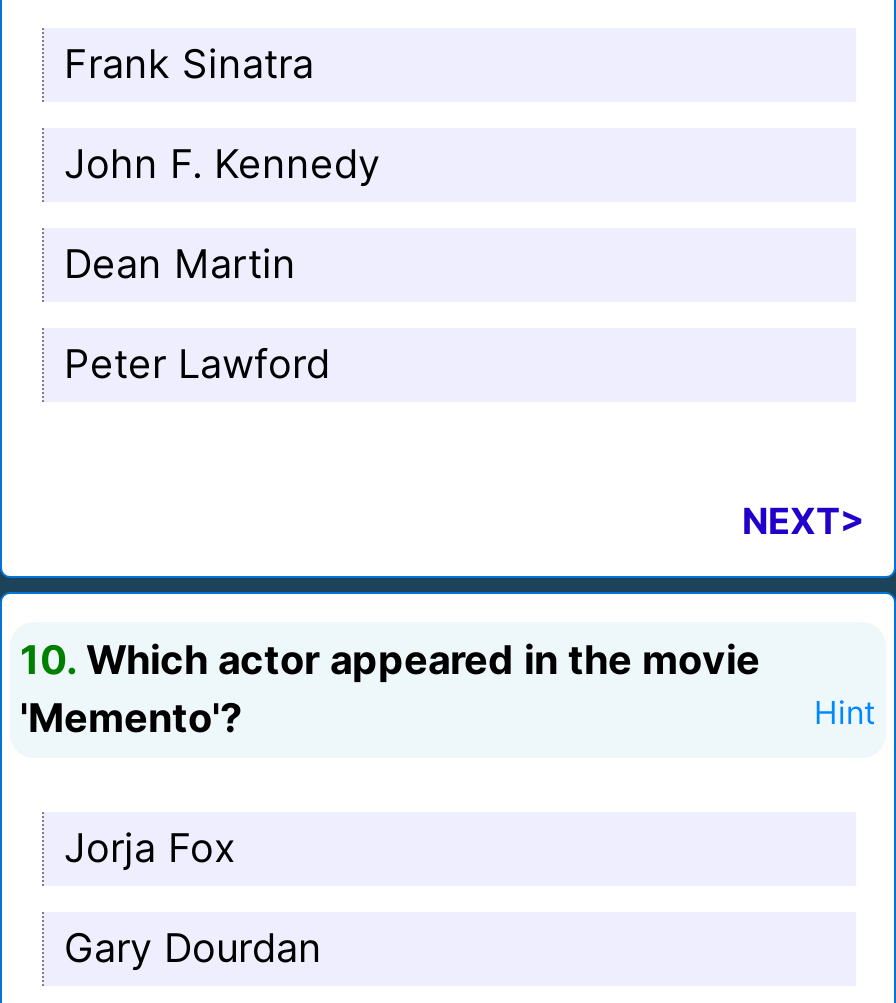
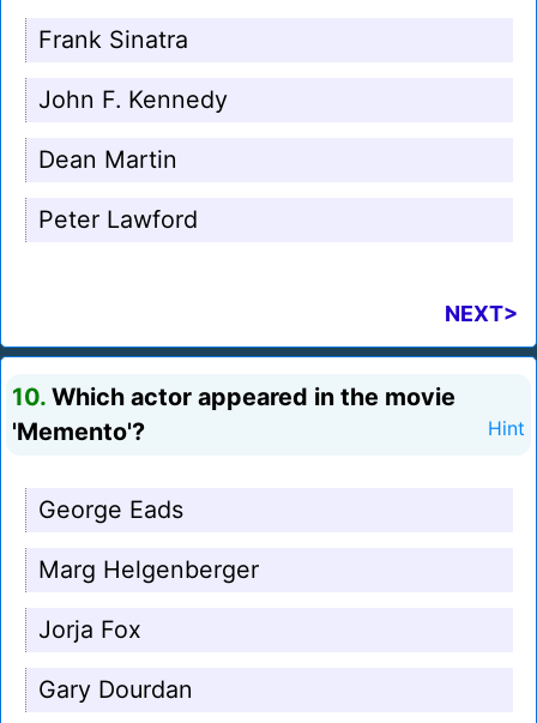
none -> [38,495,259,584] George Eads | Marg Helgenberger

